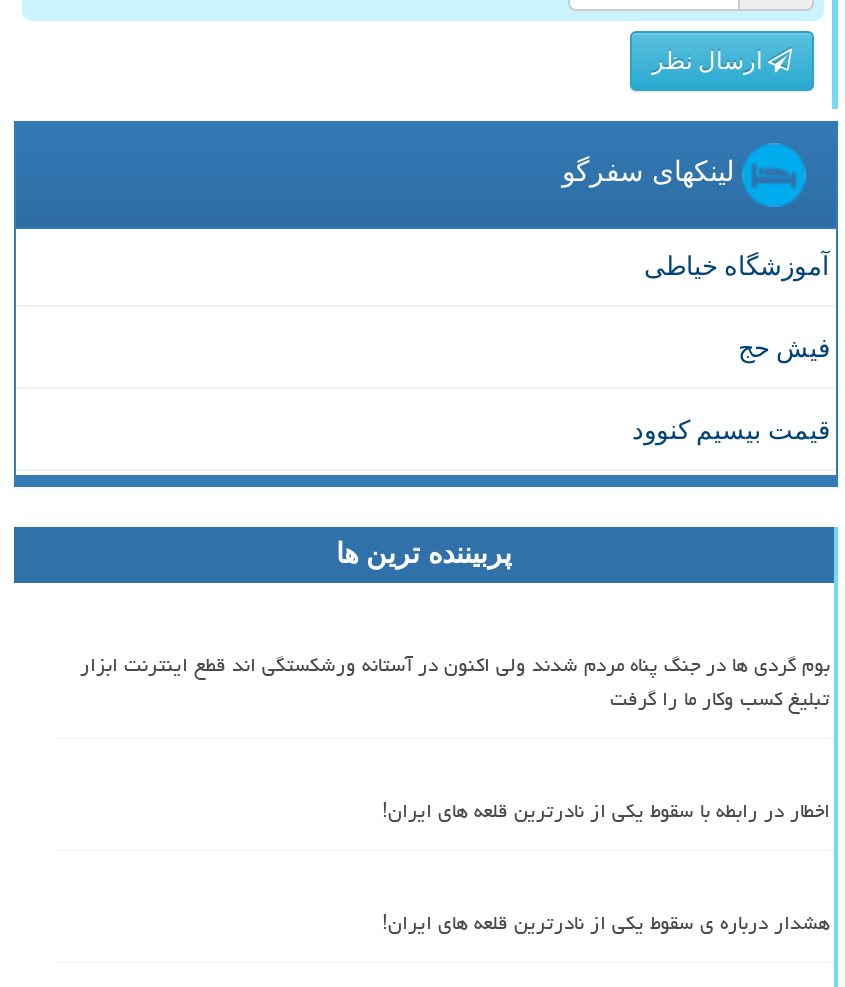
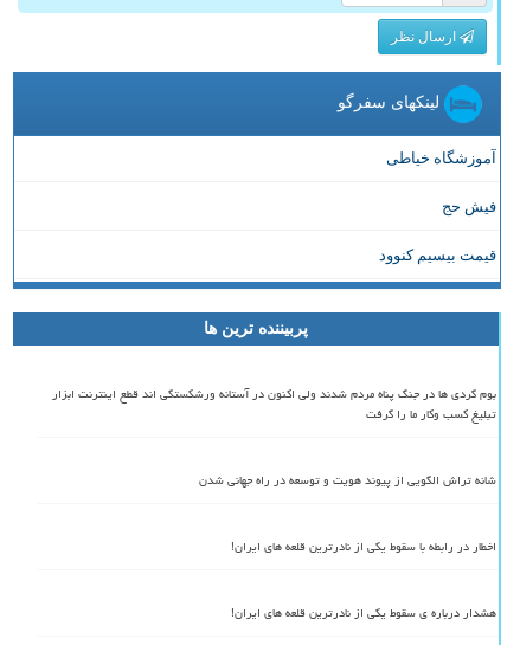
none -> [199,469,496,492] شانه تراش الگویی از پیوند هویت و توسعه در راه جهانی شدن

